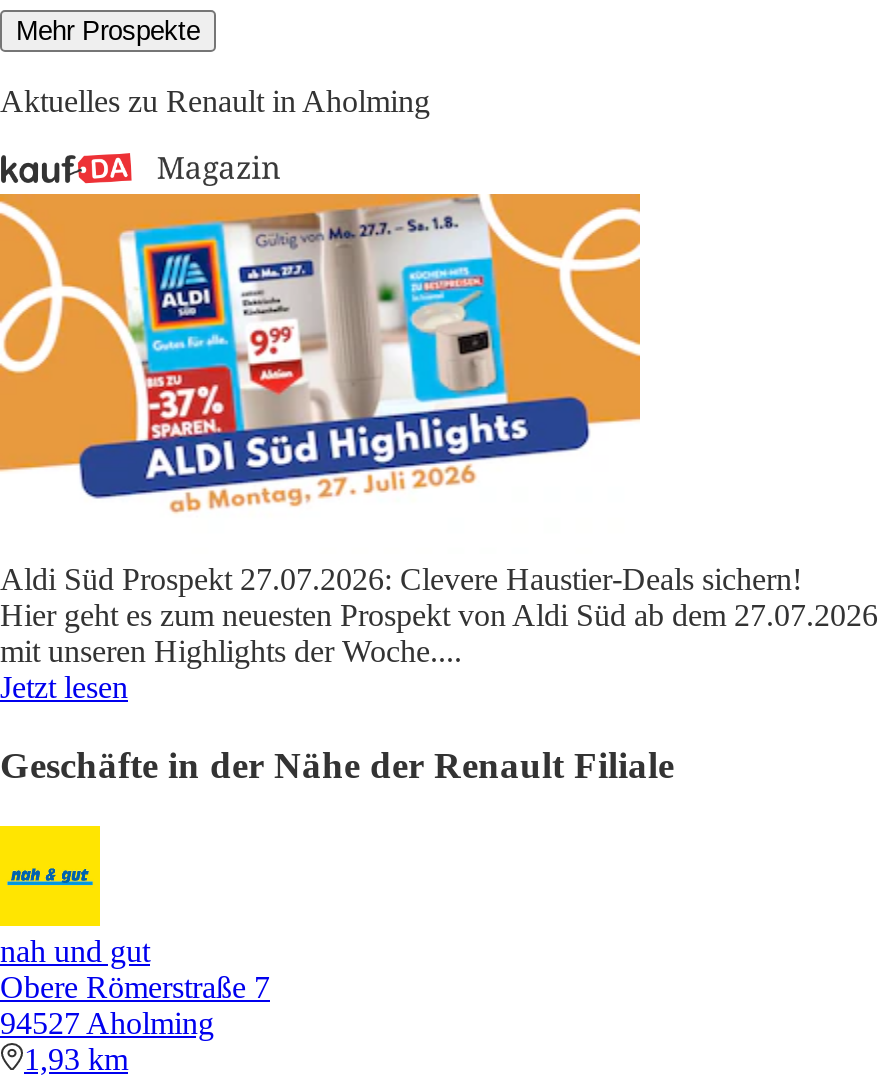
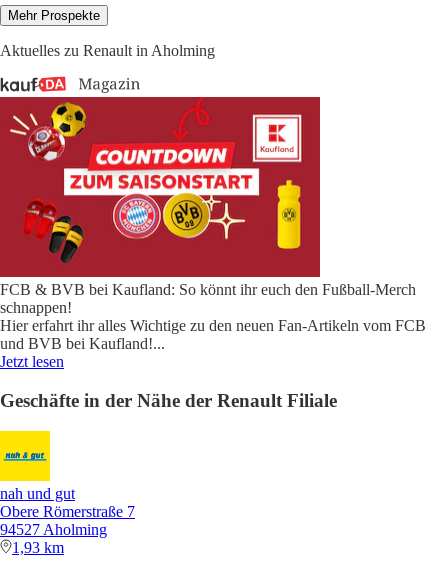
[0,192,878,669] [image] | Aldi Süd Prospekt 27.07.2026: Clevere Haustier-Deals sichern! | Hier geht es zum neuesten Prospekt von Aldi Süd ab dem 27.07.2026 | mit unseren Highlights der Woche.... -> [0,96,426,352] [image] | FCB & BVB bei Kaufland: So könnt ihr euch den Fußball-Merch | schnappen! | Hier erfahrt ihr alles Wichtige zu den neuen Fan-Artikeln vom FCB | und BVB bei Kaufland!...

